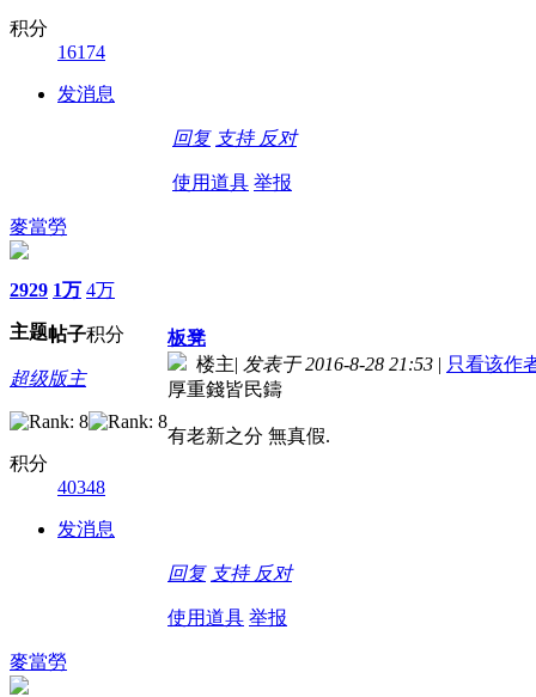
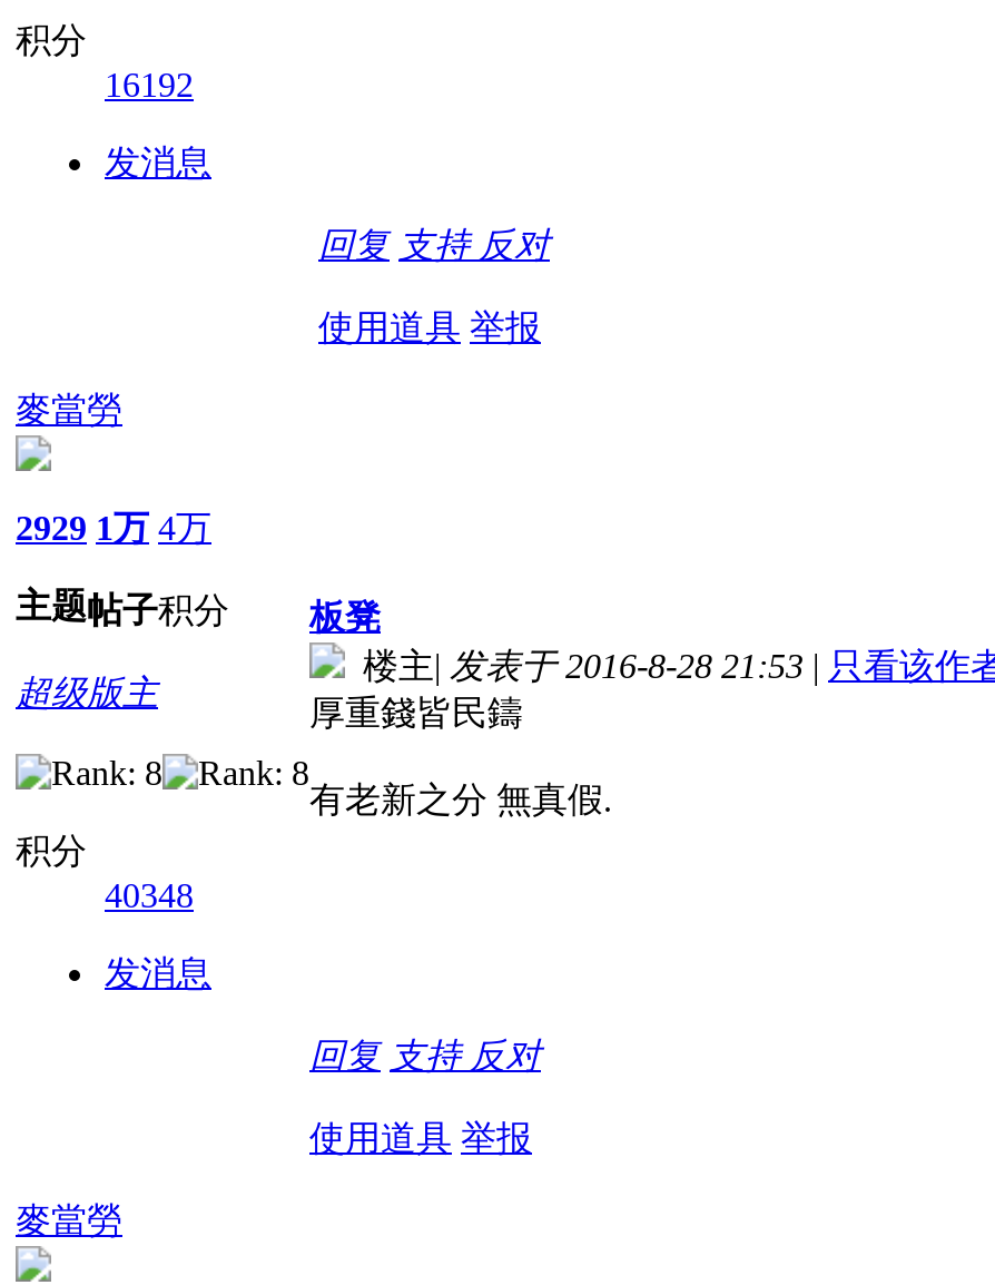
[57,42,105,62] 16174 -> [105,65,194,103] 16192

